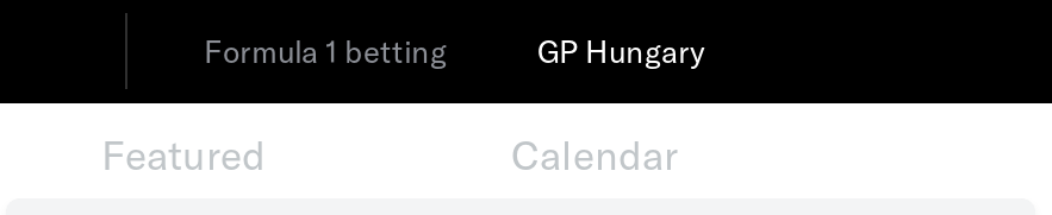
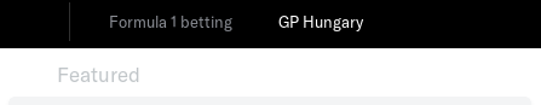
[511,129,678,179] Calendar -> none

